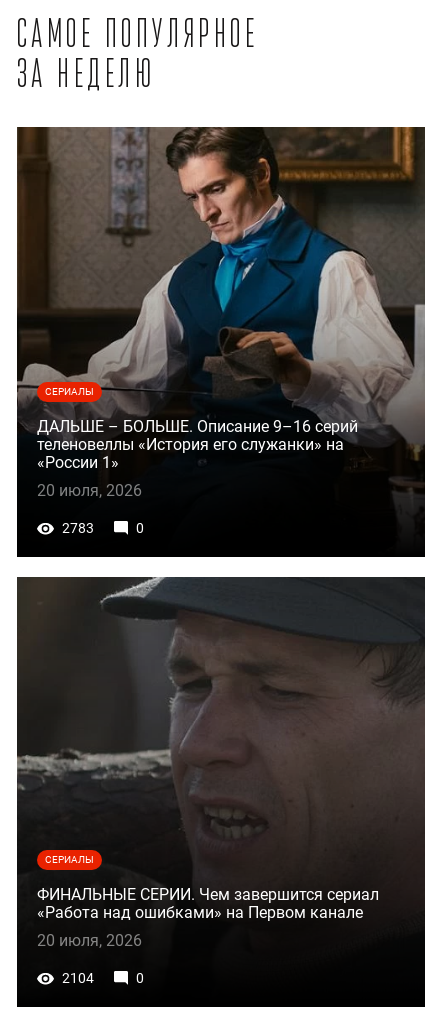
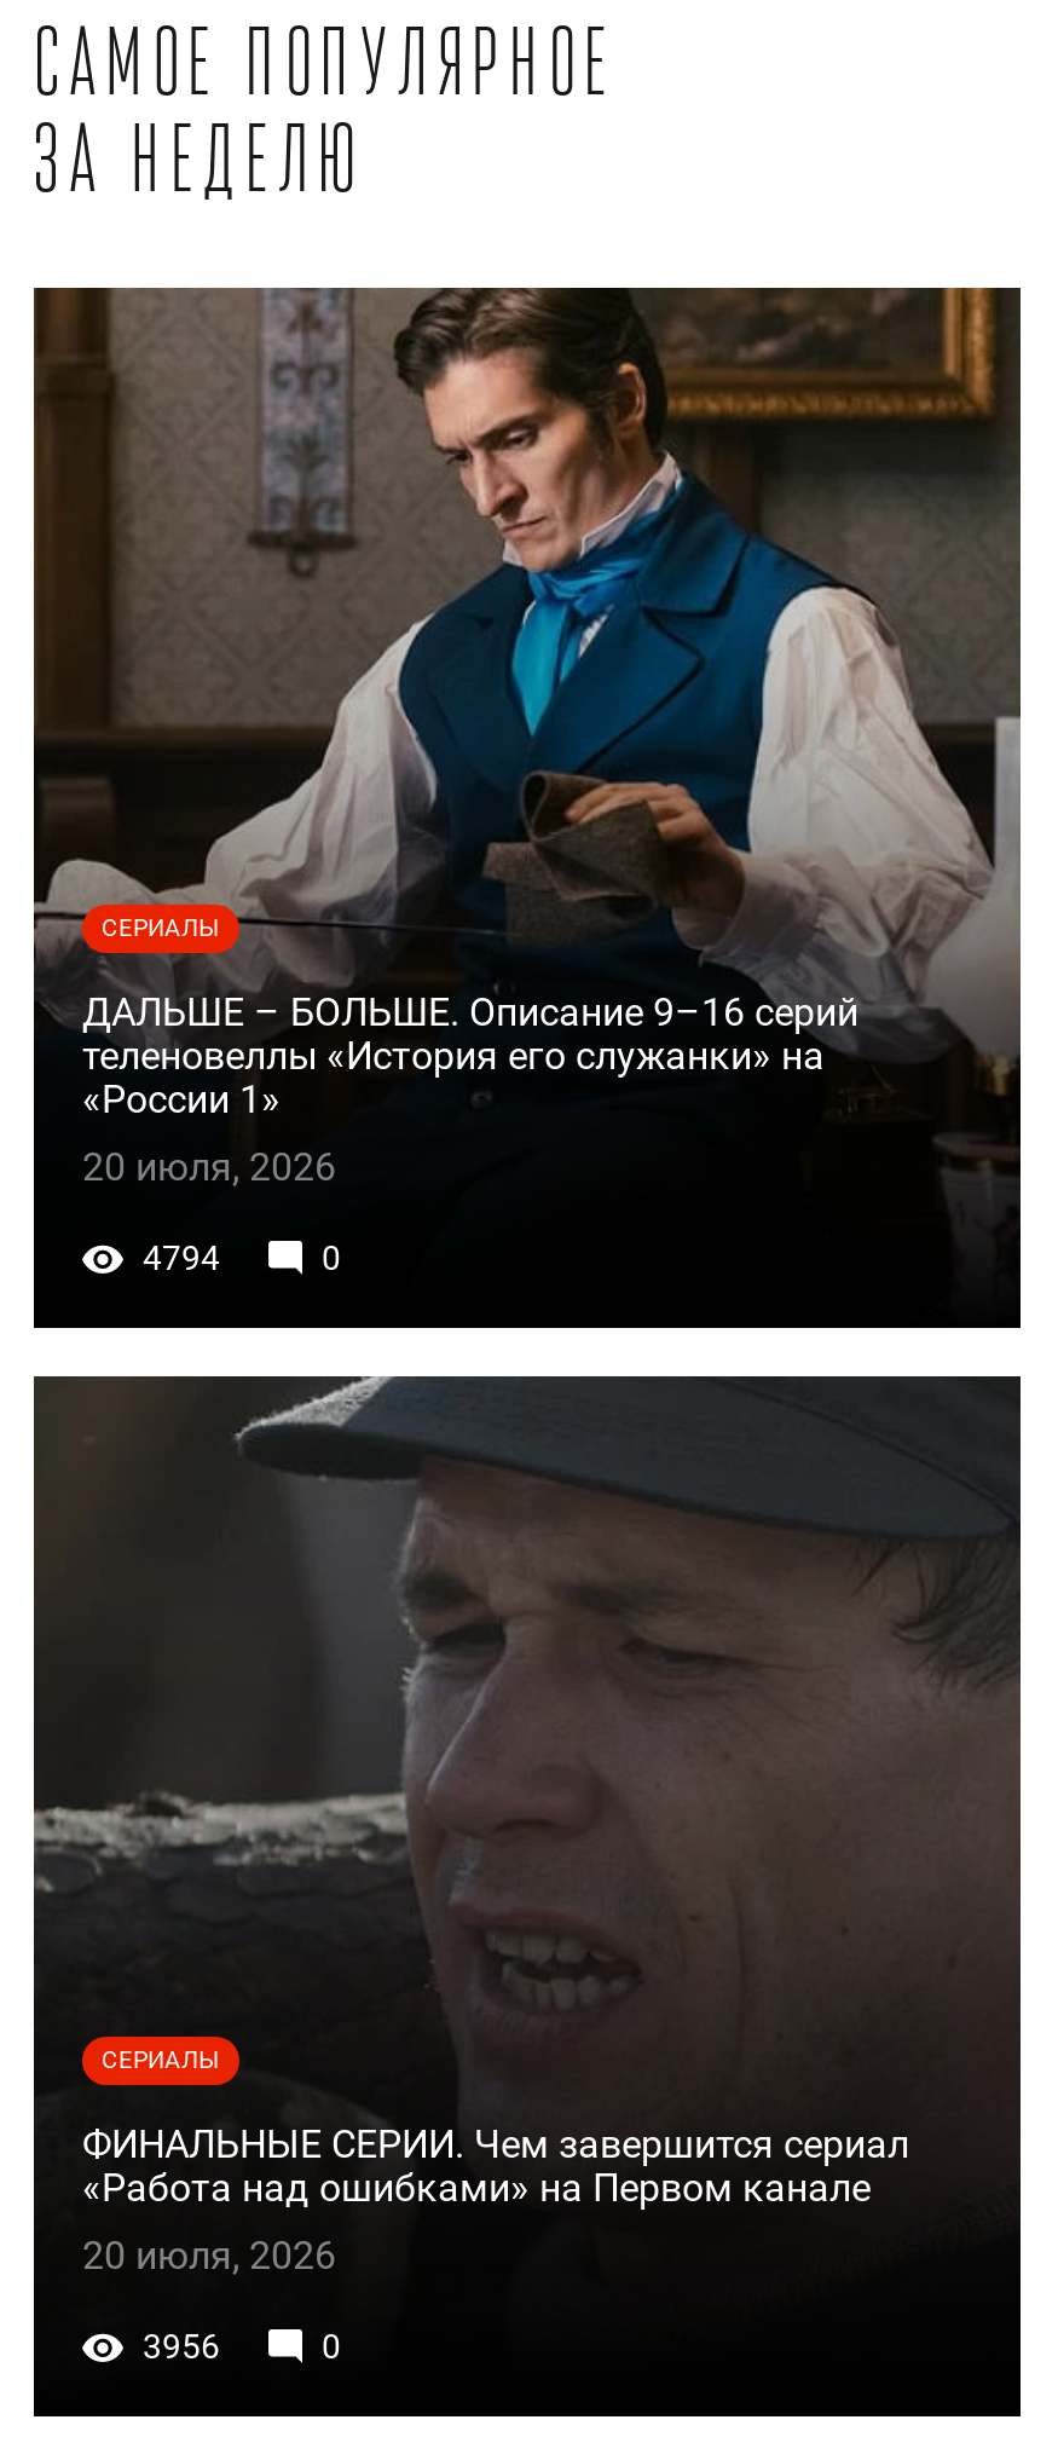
[62,520,94,536] 2783 -> [143,1240,220,1278] 4794
[62,970,94,986] 2104 -> [143,2328,220,2367] 3956

